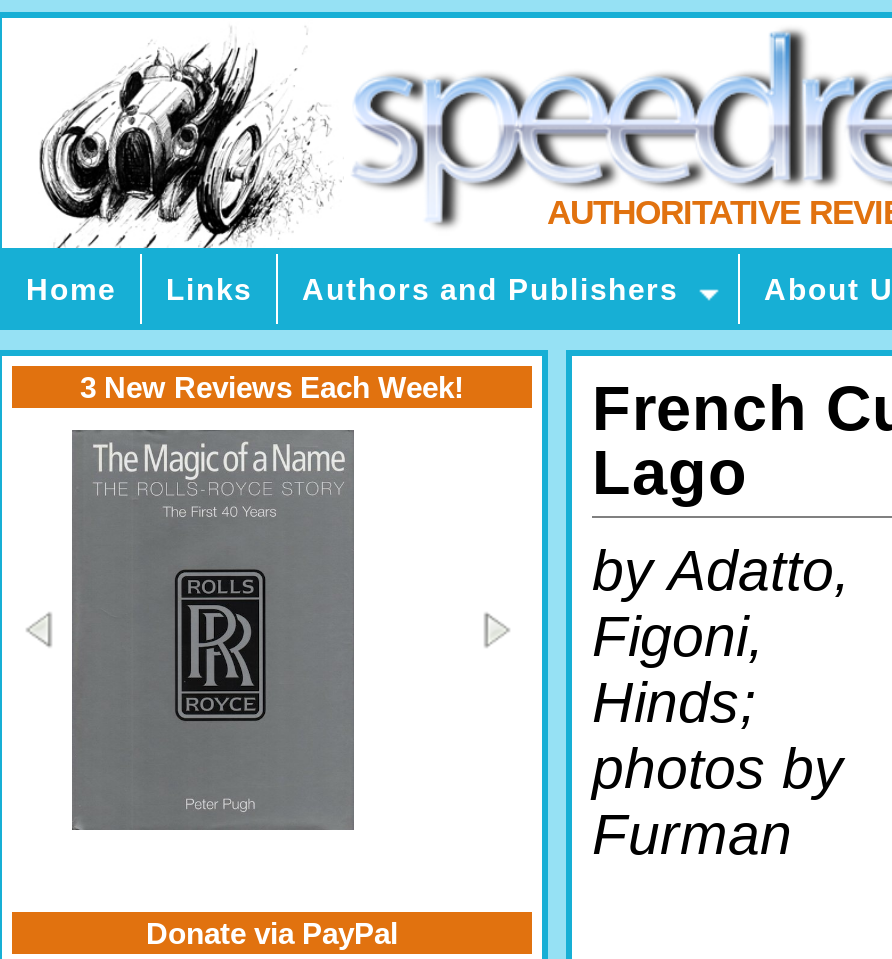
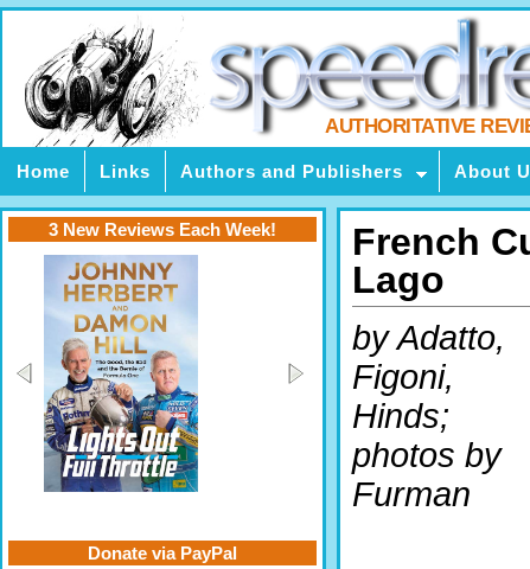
[70,428,356,832] [image] -> [44,255,211,493] [image]

